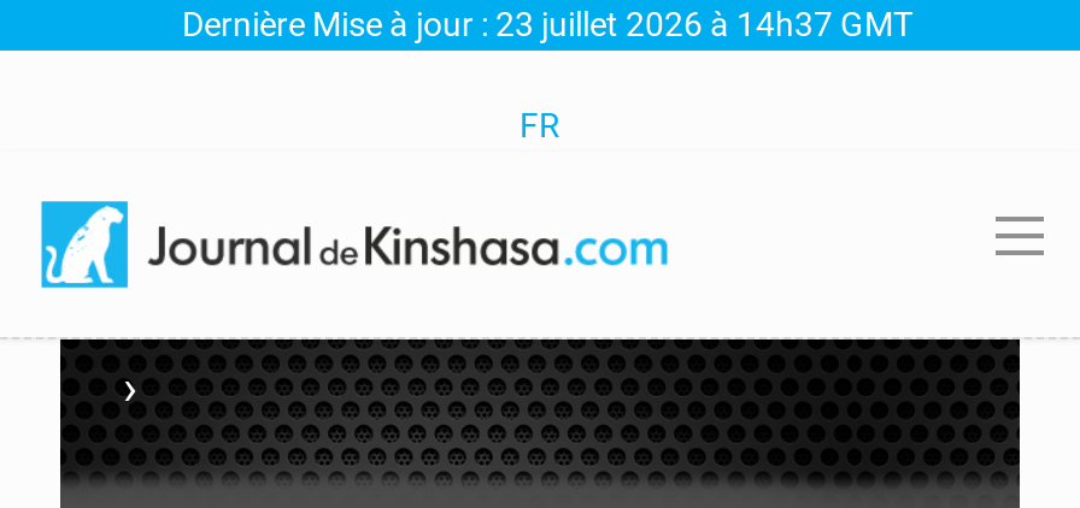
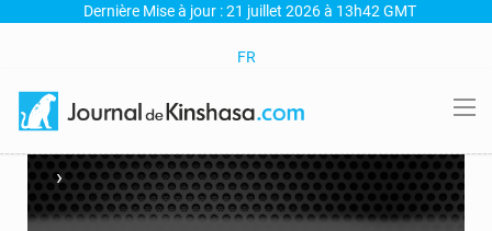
[175,5,912,43] Dernière Mise à jour : 23 juillet 2026 à 14h37 GMT -> [80,2,416,20] Dernière Mise à jour : 21 juillet 2026 à 13h42 GMT

